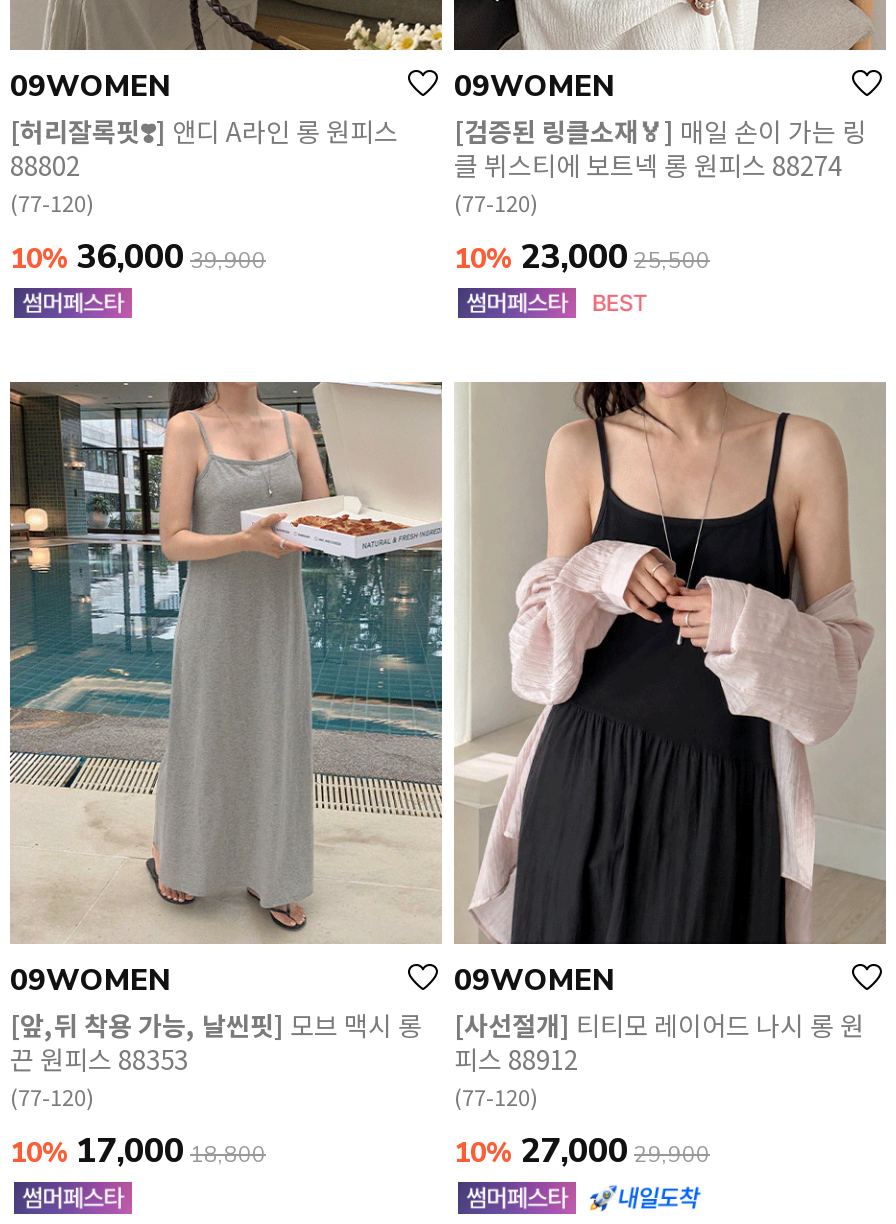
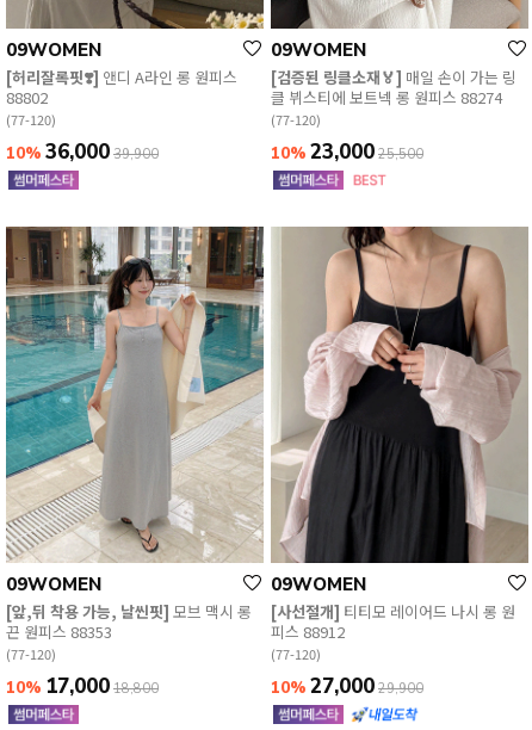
[8,380,444,942] [image] -> [5,225,264,561] [image]

